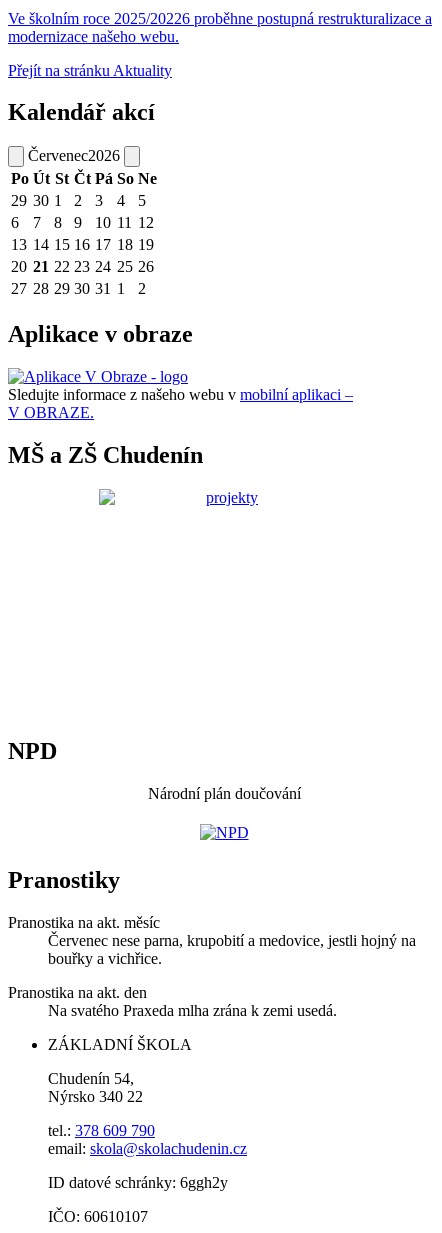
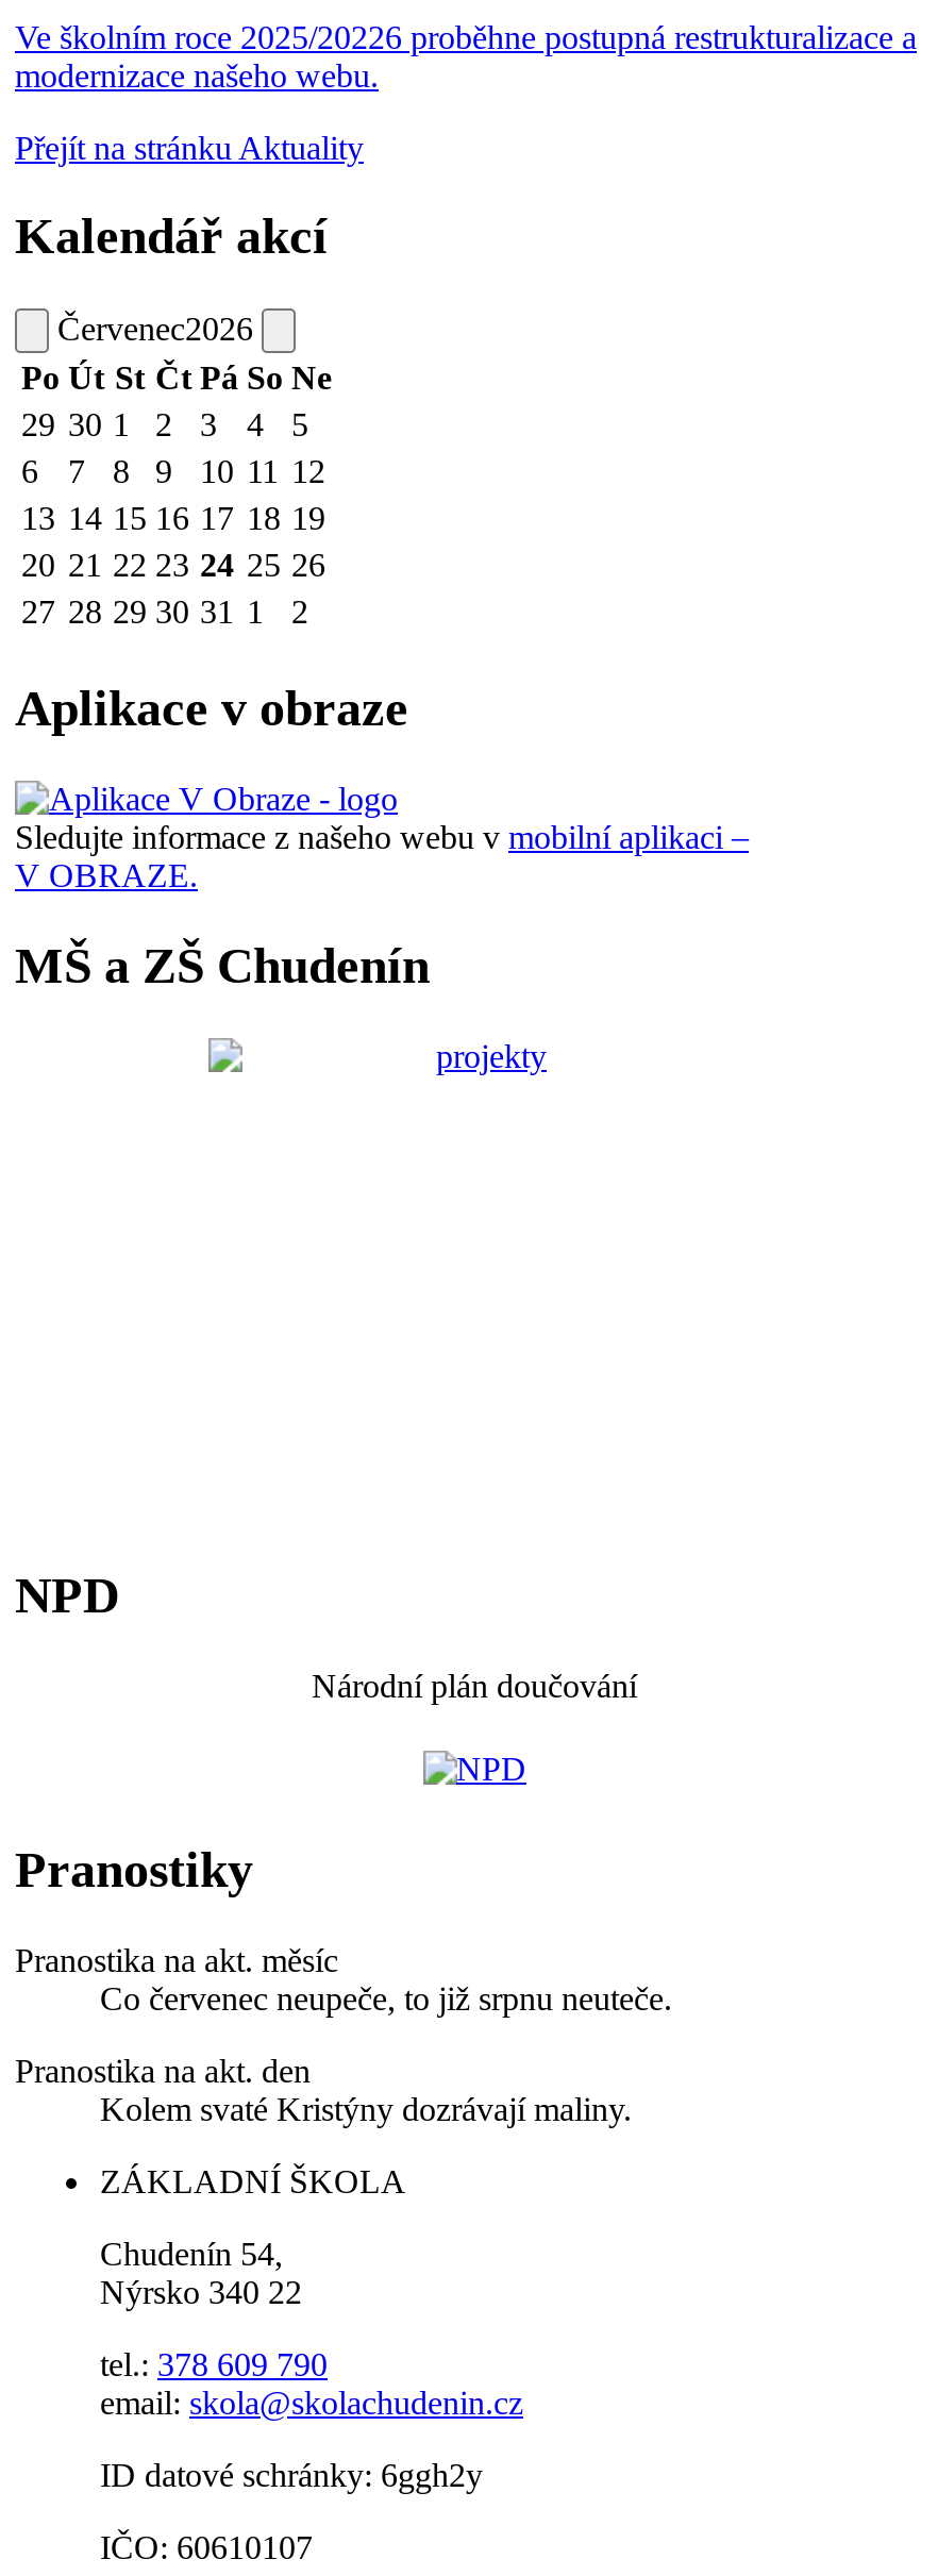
[48,932,416,967] Červenec nese parna, krupobití a medovice, jestli hojný na | bouřky a vichřice. -> [100,1980,672,2016] Co červenec neupeče, to již srpnu neuteče.
[48,1002,337,1019] Na svatého Praxeda mlha zrána k zemi usedá. -> [100,2090,632,2126] Kolem svaté Kristýny dozrávají maliny.

